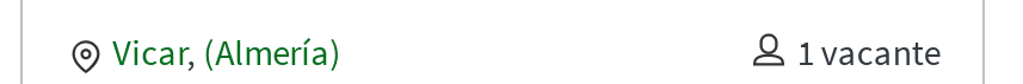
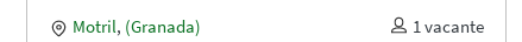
[112,29,342,74] Vicar, (Almería) -> [72,15,200,37] Motril, (Granada)

